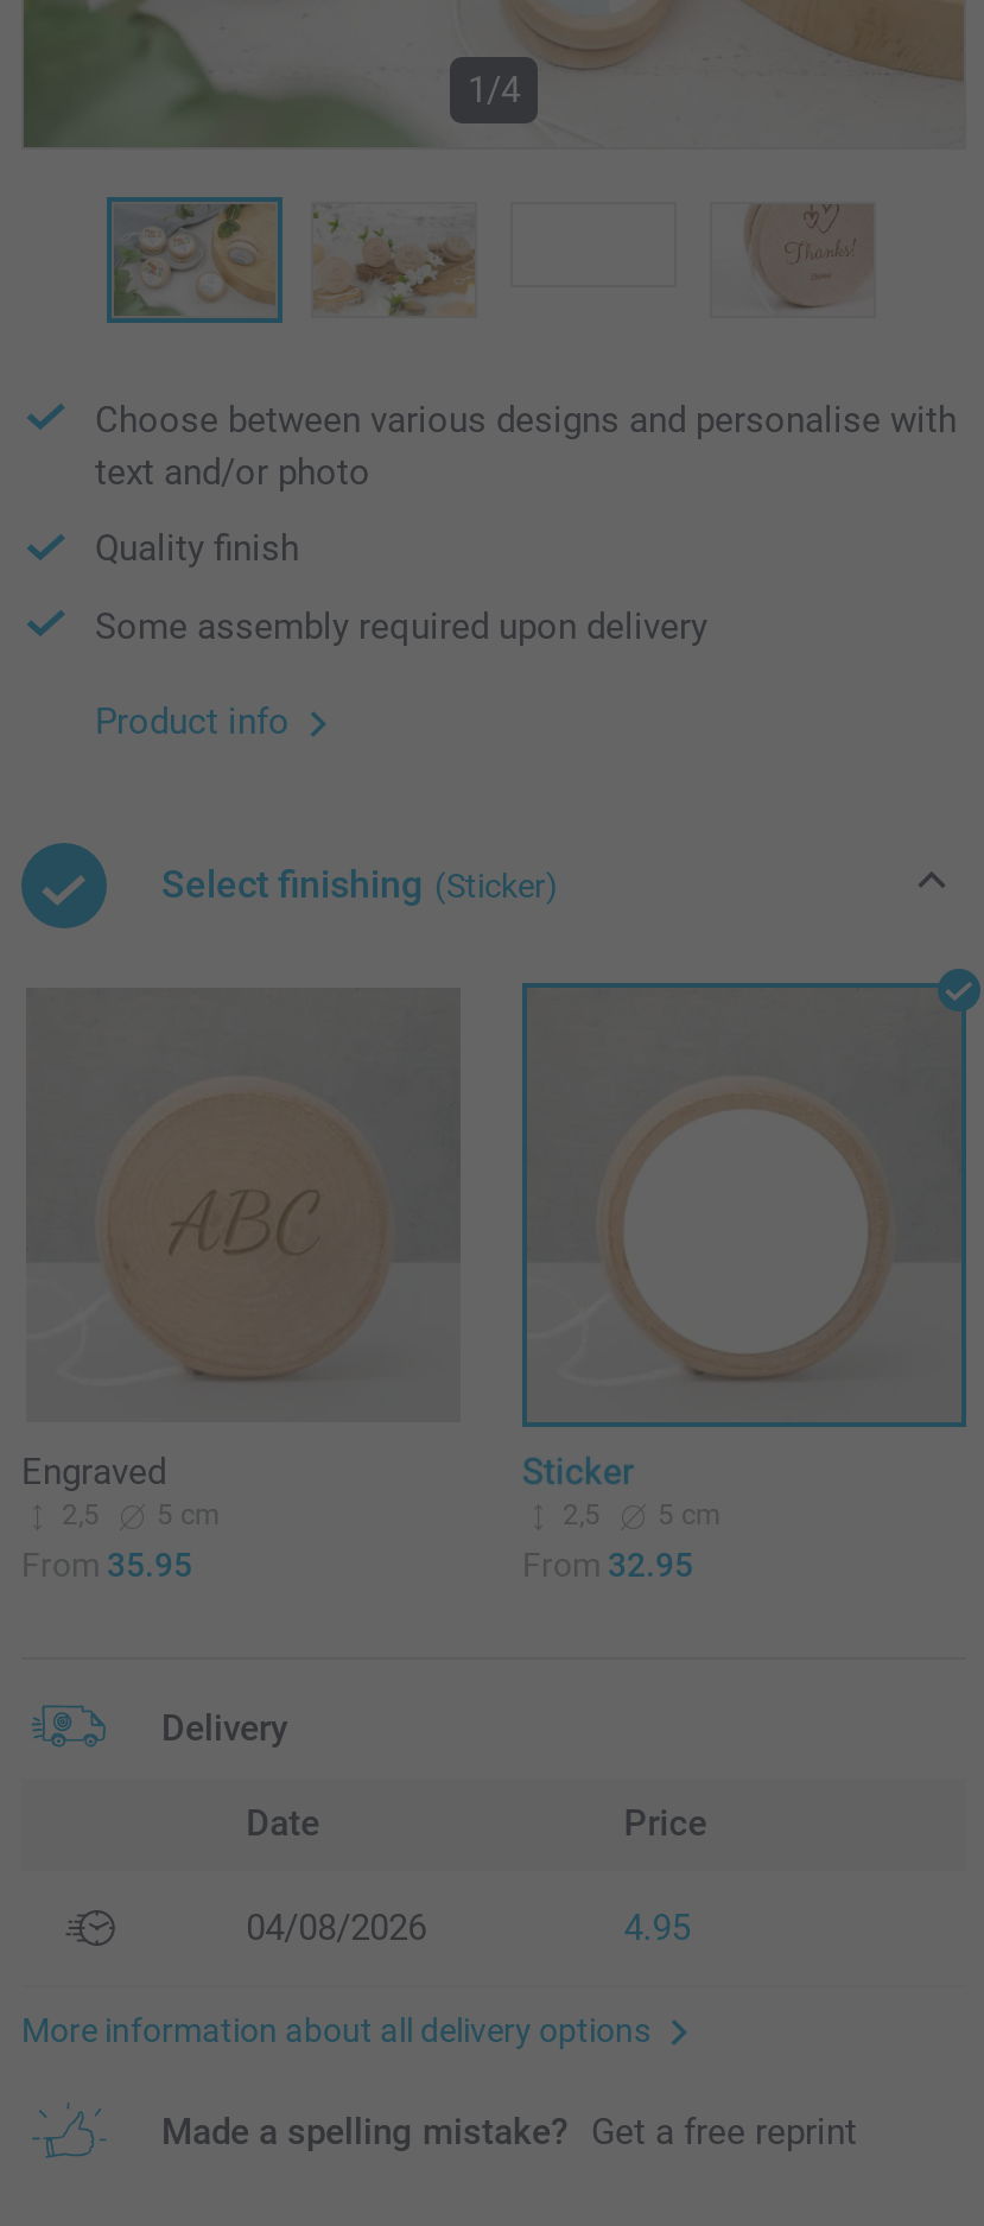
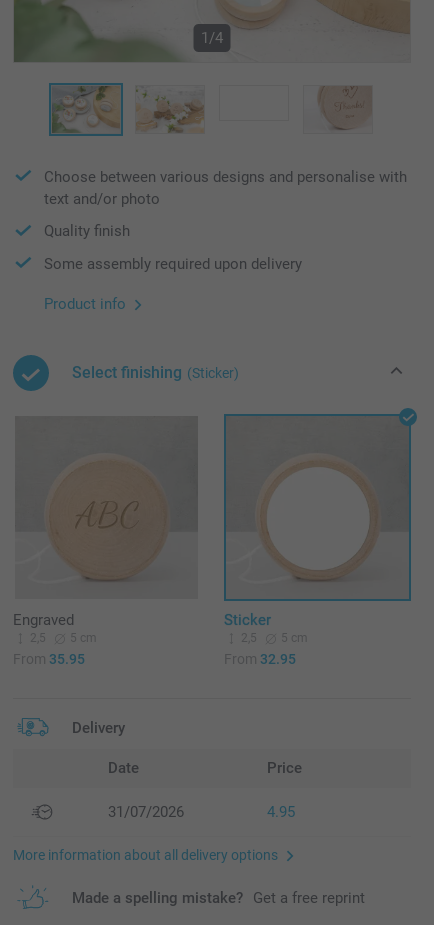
[246,1906,426,1949] 04/08/2026 -> [108,803,184,821] 31/07/2026

